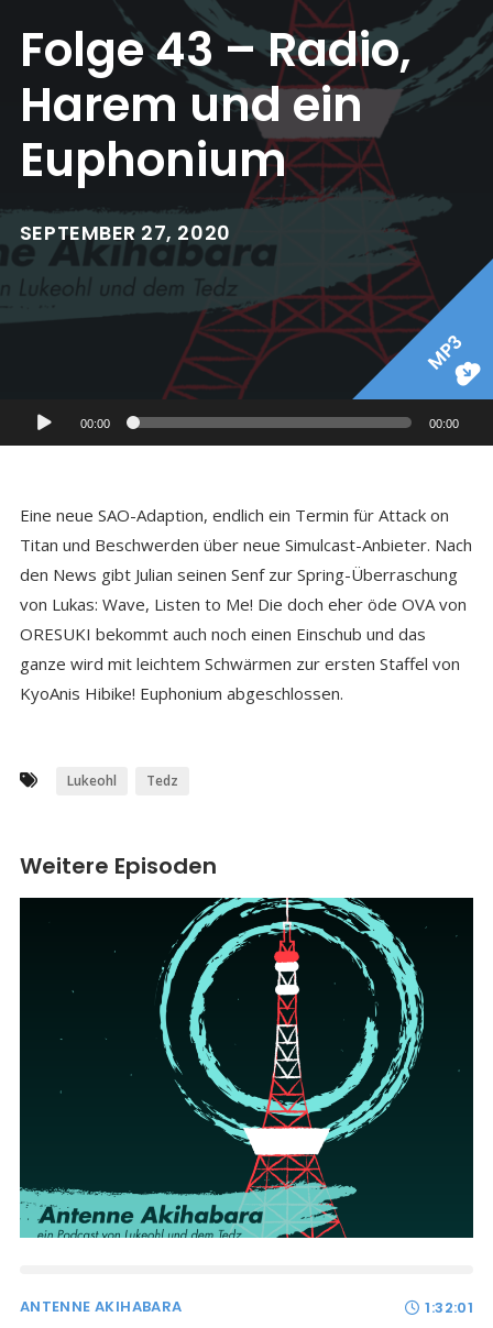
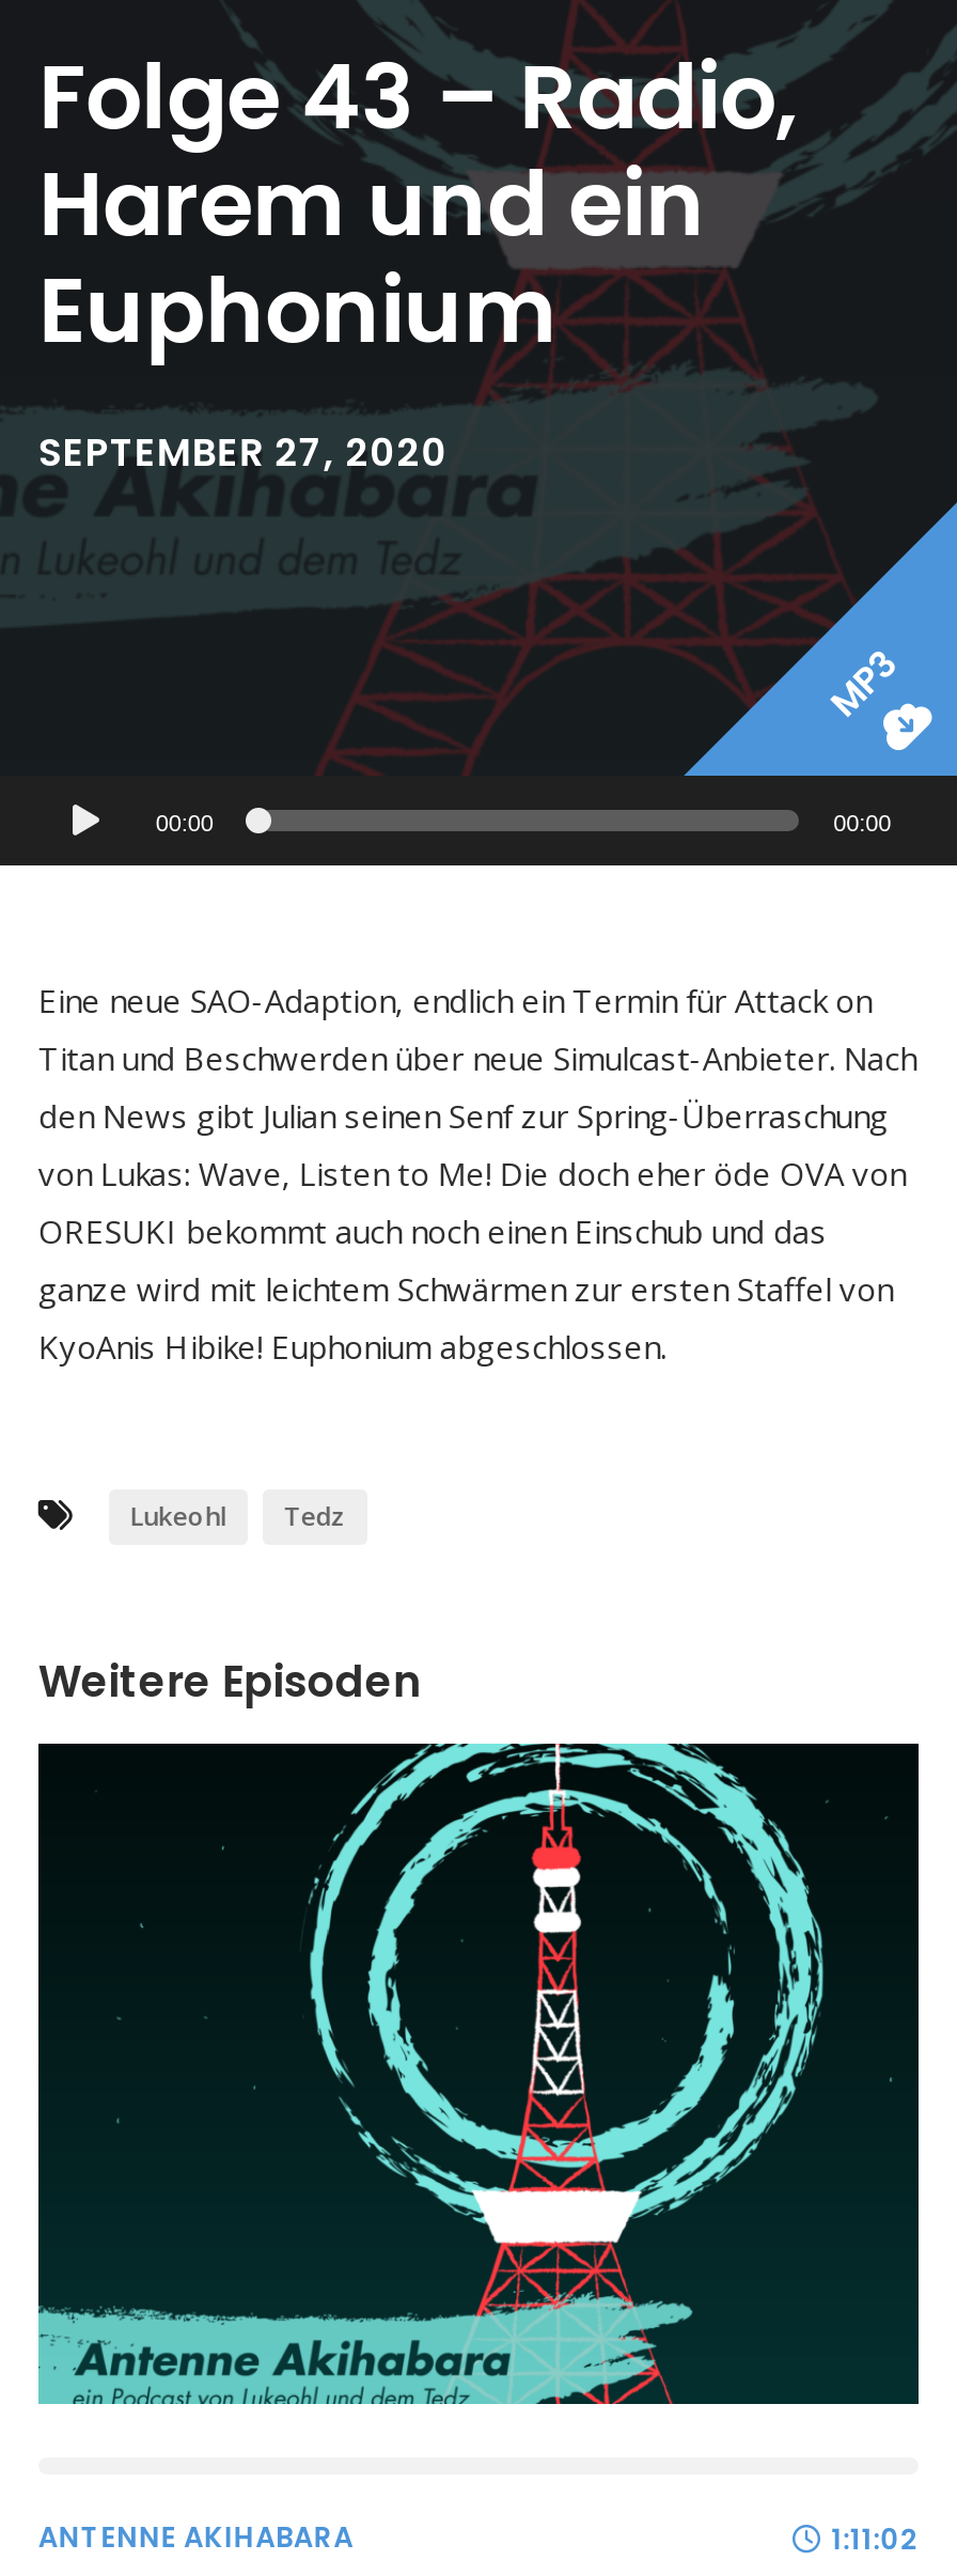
[425,1297,473,1318] 1:32:01 -> [832,2520,919,2560] 1:11:02

